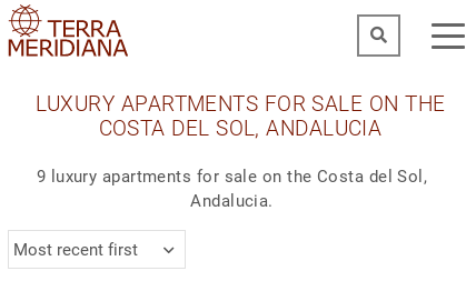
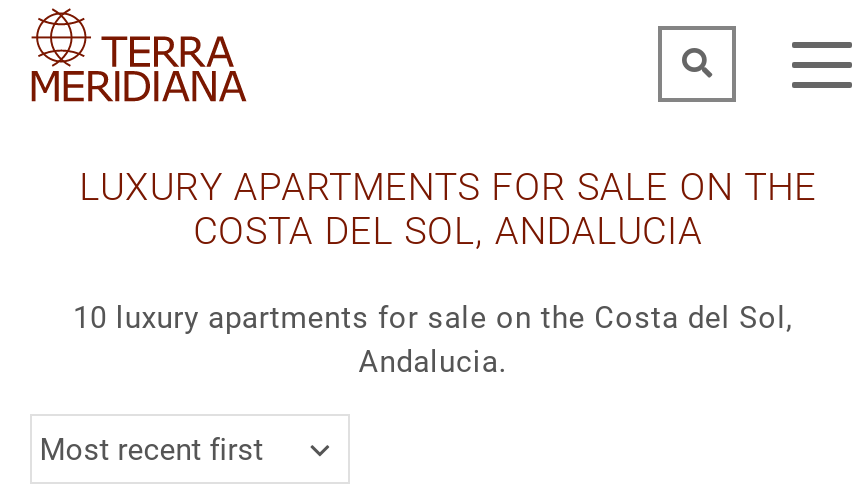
[36,167,427,187] 9 luxury apartments for sale on the Costa del Sol, -> [73,300,793,336] 10 luxury apartments for sale on the Costa del Sol,

